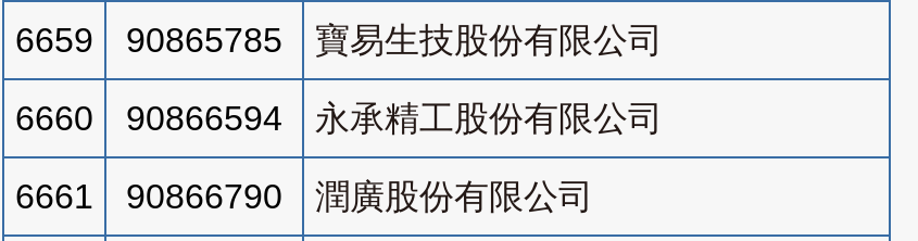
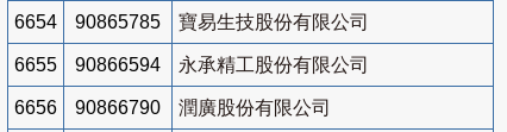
[15,21,663,58] 6659 90865785 寶易生技股份有限公司 -> [14,12,369,32] 6654 90865785 寶易生技股份有限公司
[15,100,663,137] 6660 90866594 永承精工股份有限公司 -> [14,55,369,75] 6655 90866594 永承精工股份有限公司
[15,178,593,215] 6661 90866790 潤廣股份有限公司 -> [14,97,331,118] 6656 90866790 潤廣股份有限公司

